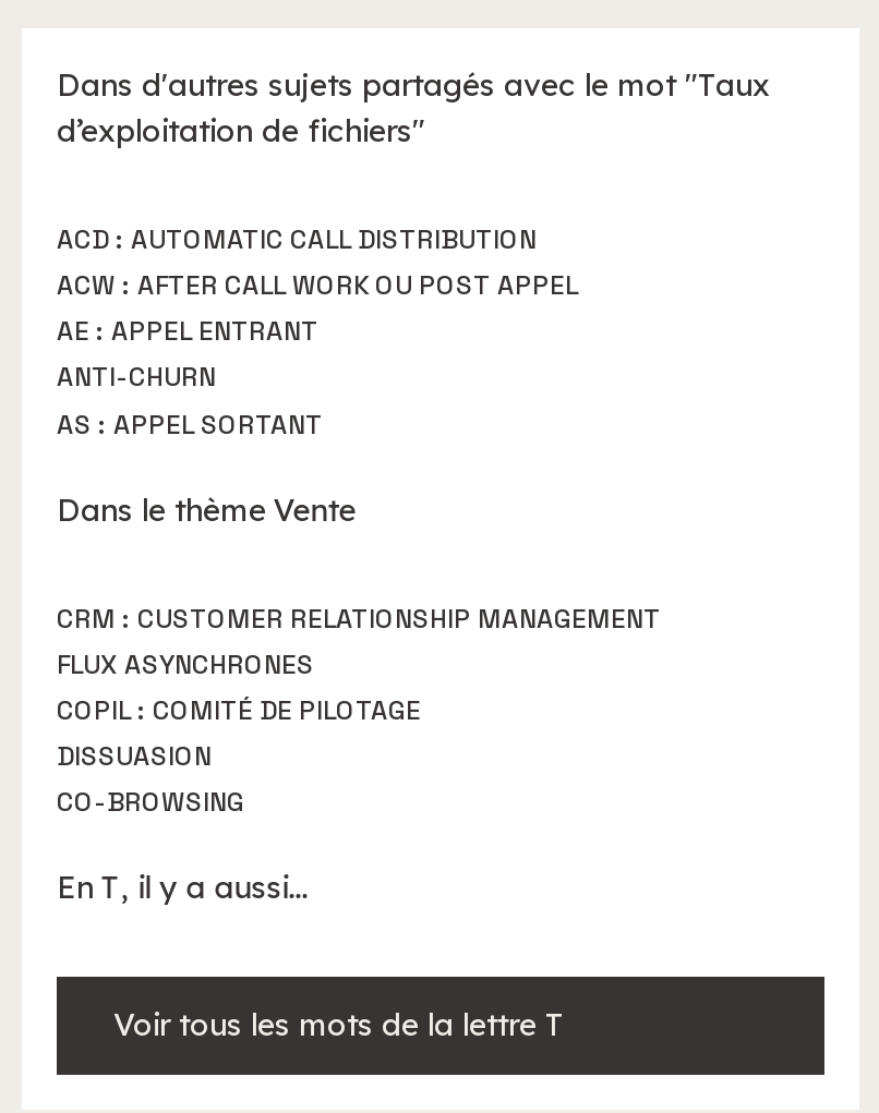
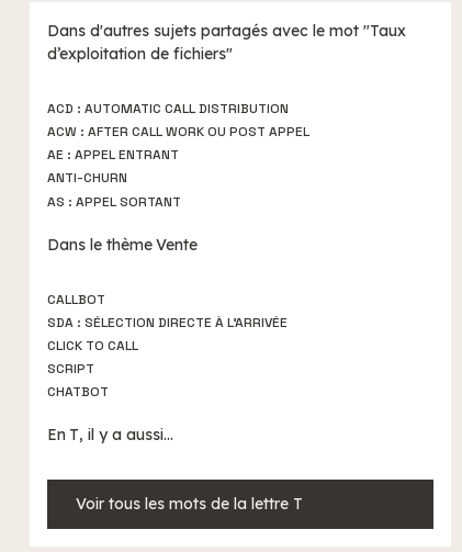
[57,601,661,820] CRM : CUSTOMER RELATIONSHIP MANAGEMENT | FLUX ASYNCHRONES | COPIL : COMITÉ DE PILOTAGE | DISSUASION | CO-BROWSING -> [47,290,288,401] CALLBOT | SDA : SÉLECTION DIRECTE À L’ARRIVÉE | CLICK TO CALL | SCRIPT | CHATBOT

